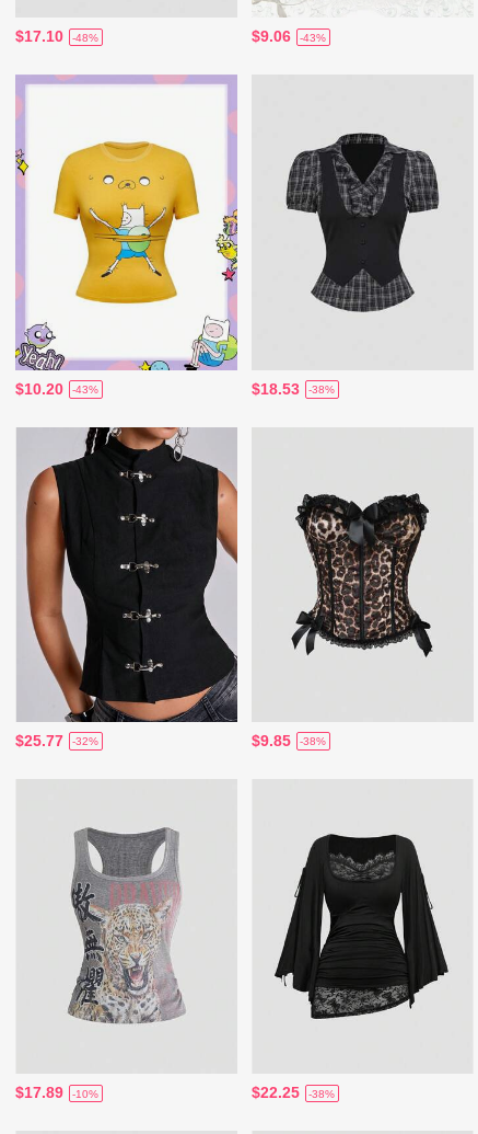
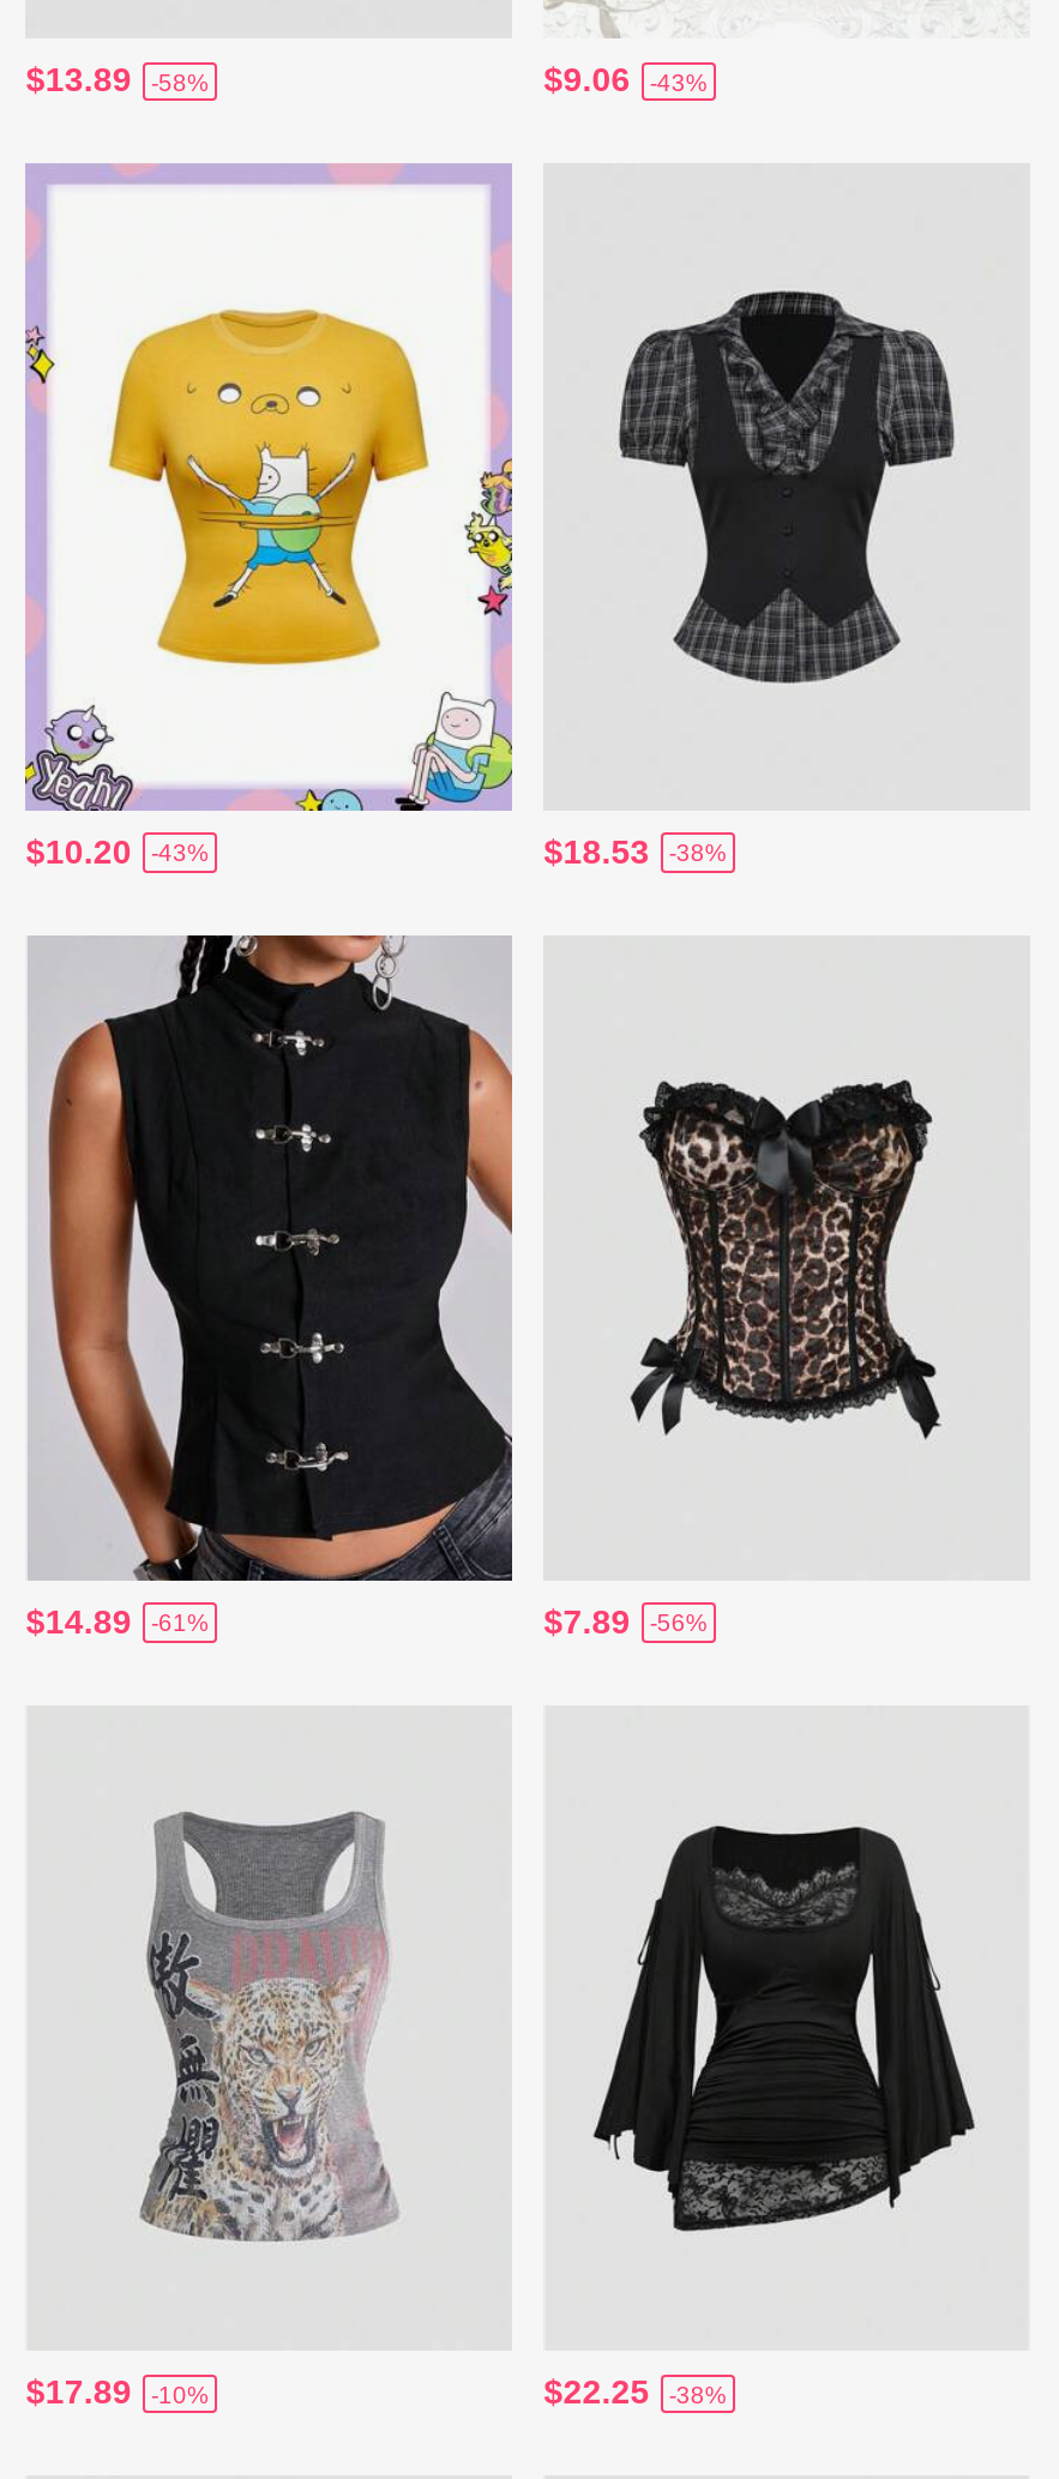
[16,28,64,45] $17.10 -> [26,61,131,100] $13.89
[73,31,99,43] -48% -> [151,69,209,95] -58%
[16,732,64,750] $25.77 -> [26,1603,131,1641] $14.89
[73,735,99,747] -32% -> [151,1610,209,1636] -61%
[252,732,291,750] $9.85 -> [544,1603,630,1641] $7.89
[300,735,326,747] -38% -> [650,1610,707,1636] -56%

